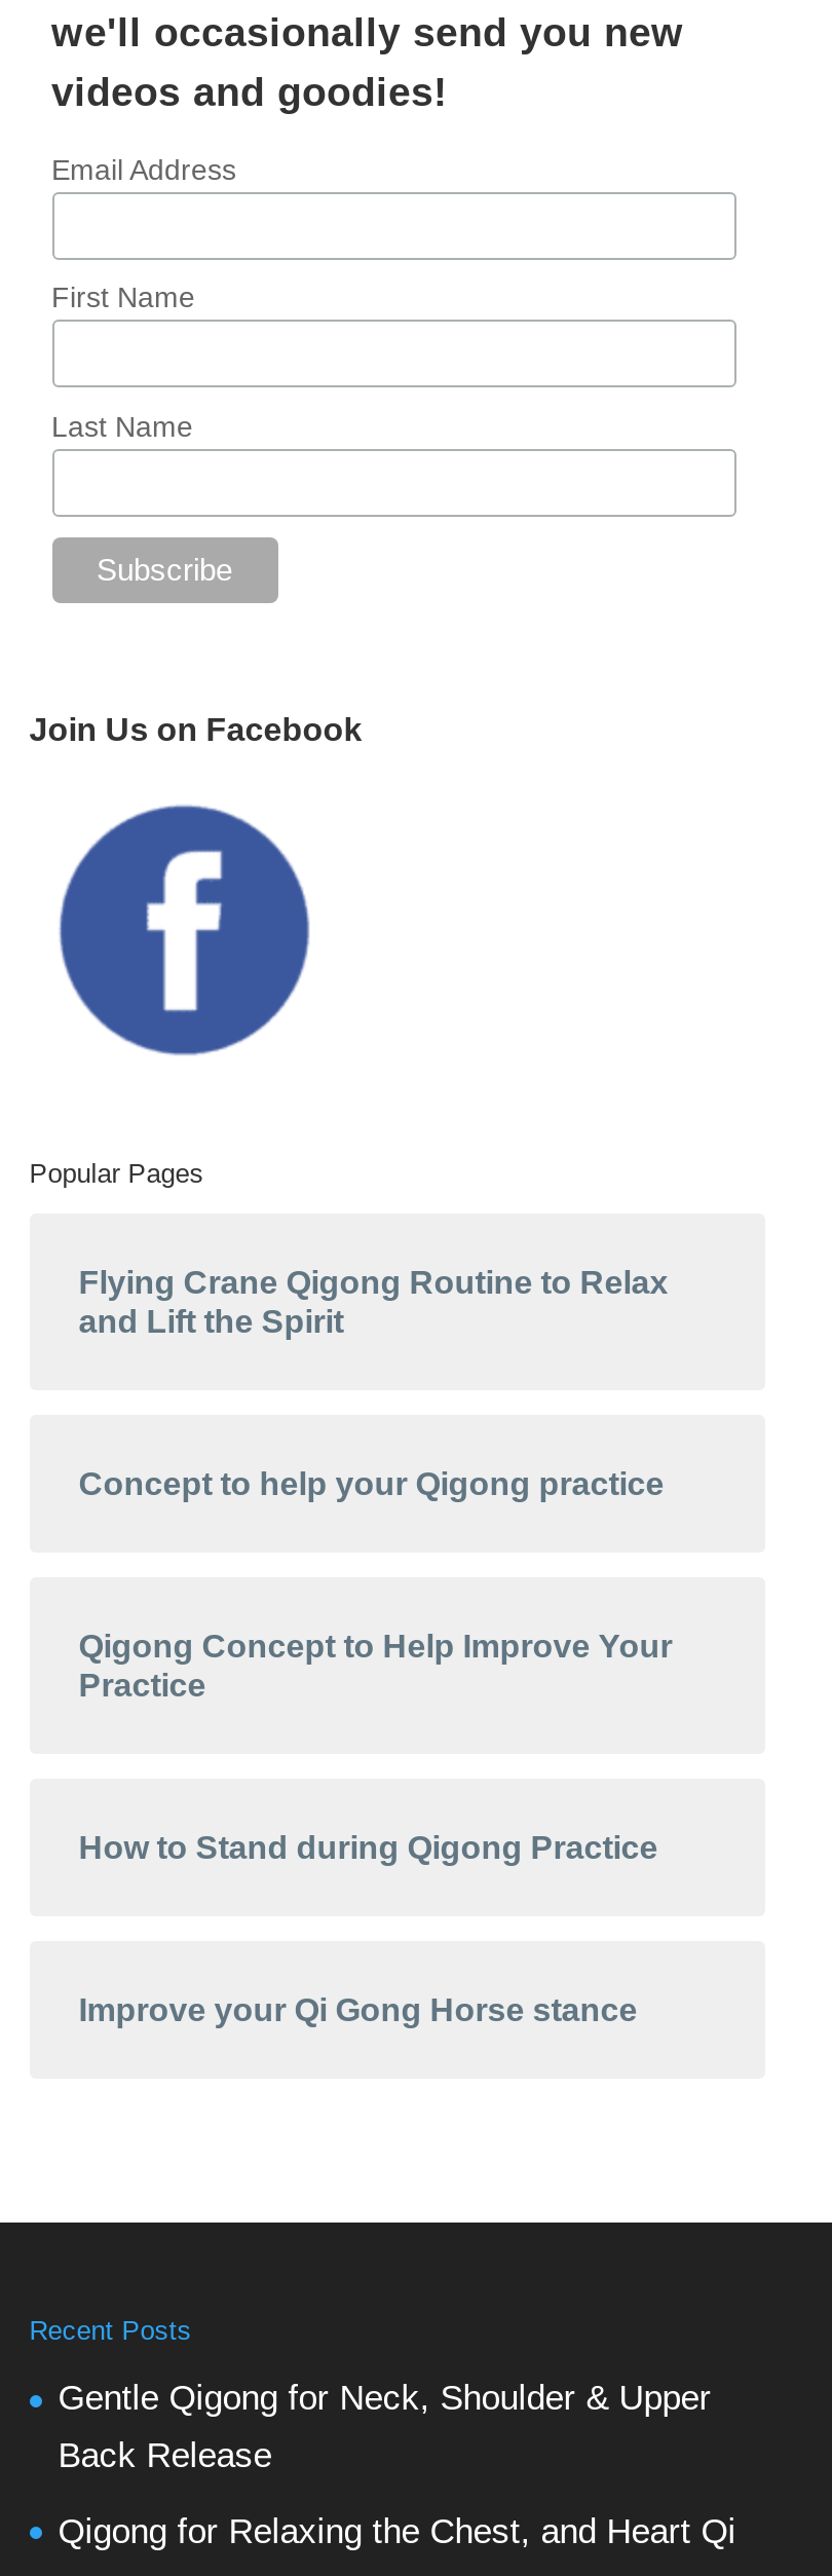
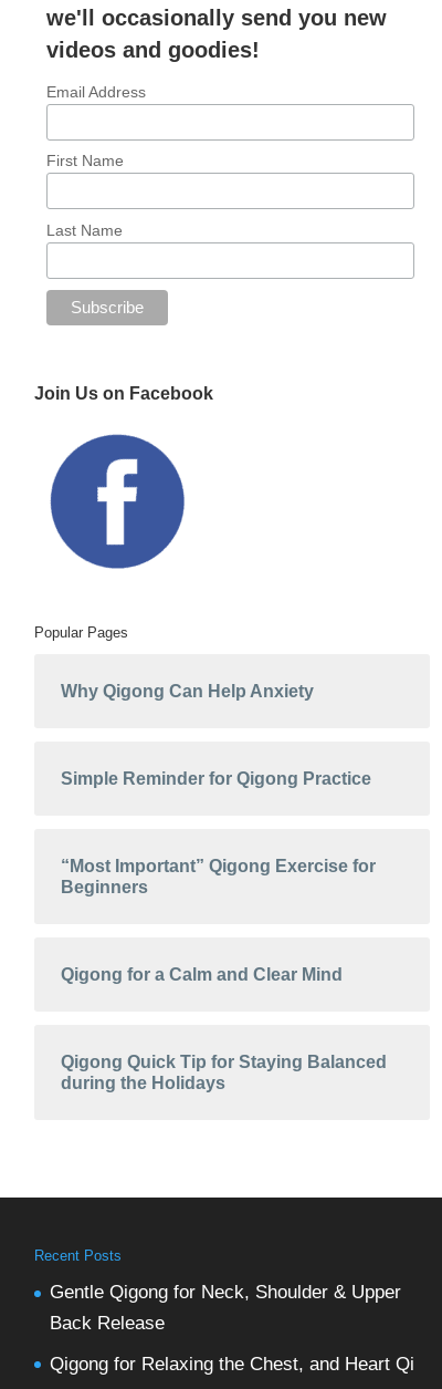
[79,1265,668,1339] Flying Crane Qigong Routine to Relax | and Lift the Spirit -> [61,682,314,701] Why Qigong Can Help Anxiety
[79,1467,664,1502] Concept to help your Qigong practice -> [61,770,371,788] Simple Reminder for Qigong Practice
[79,1629,672,1703] Qigong Concept to Help Improve Your | Practice -> [61,857,375,897] “Most Important” Qigong Exercise for | Beginners
[79,1831,658,1866] How to Stand during Qigong Practice -> [61,965,342,984] Qigong for a Calm and Clear Mind
[79,1993,637,2028] Improve your Qi Gong Horse stance -> [61,1053,387,1093] Qigong Quick Tip for Staying Balanced | during the Holidays

